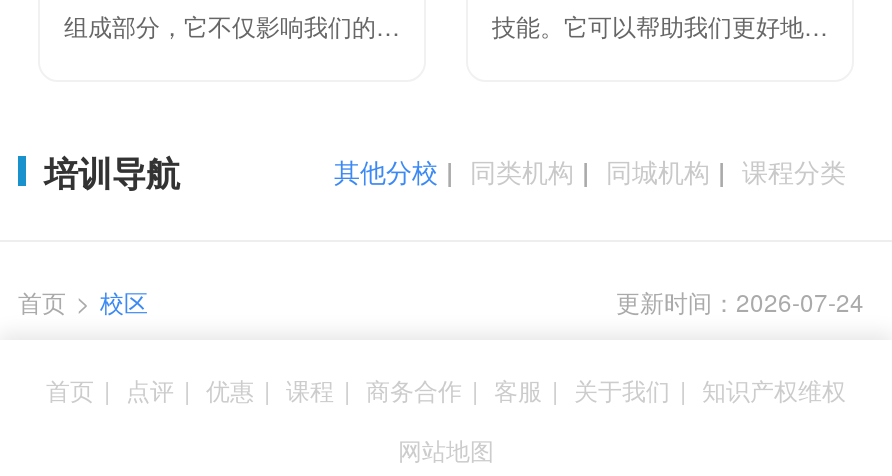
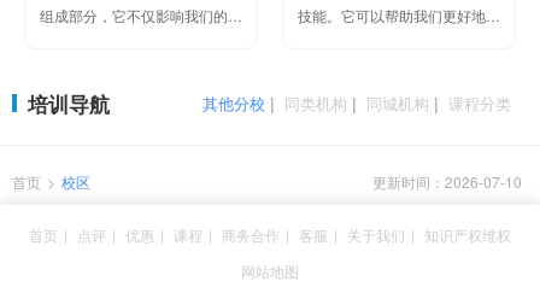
[616,285,864,319] 更新时间：2026-07-24 -> [372,172,522,192] 更新时间：2026-07-10

